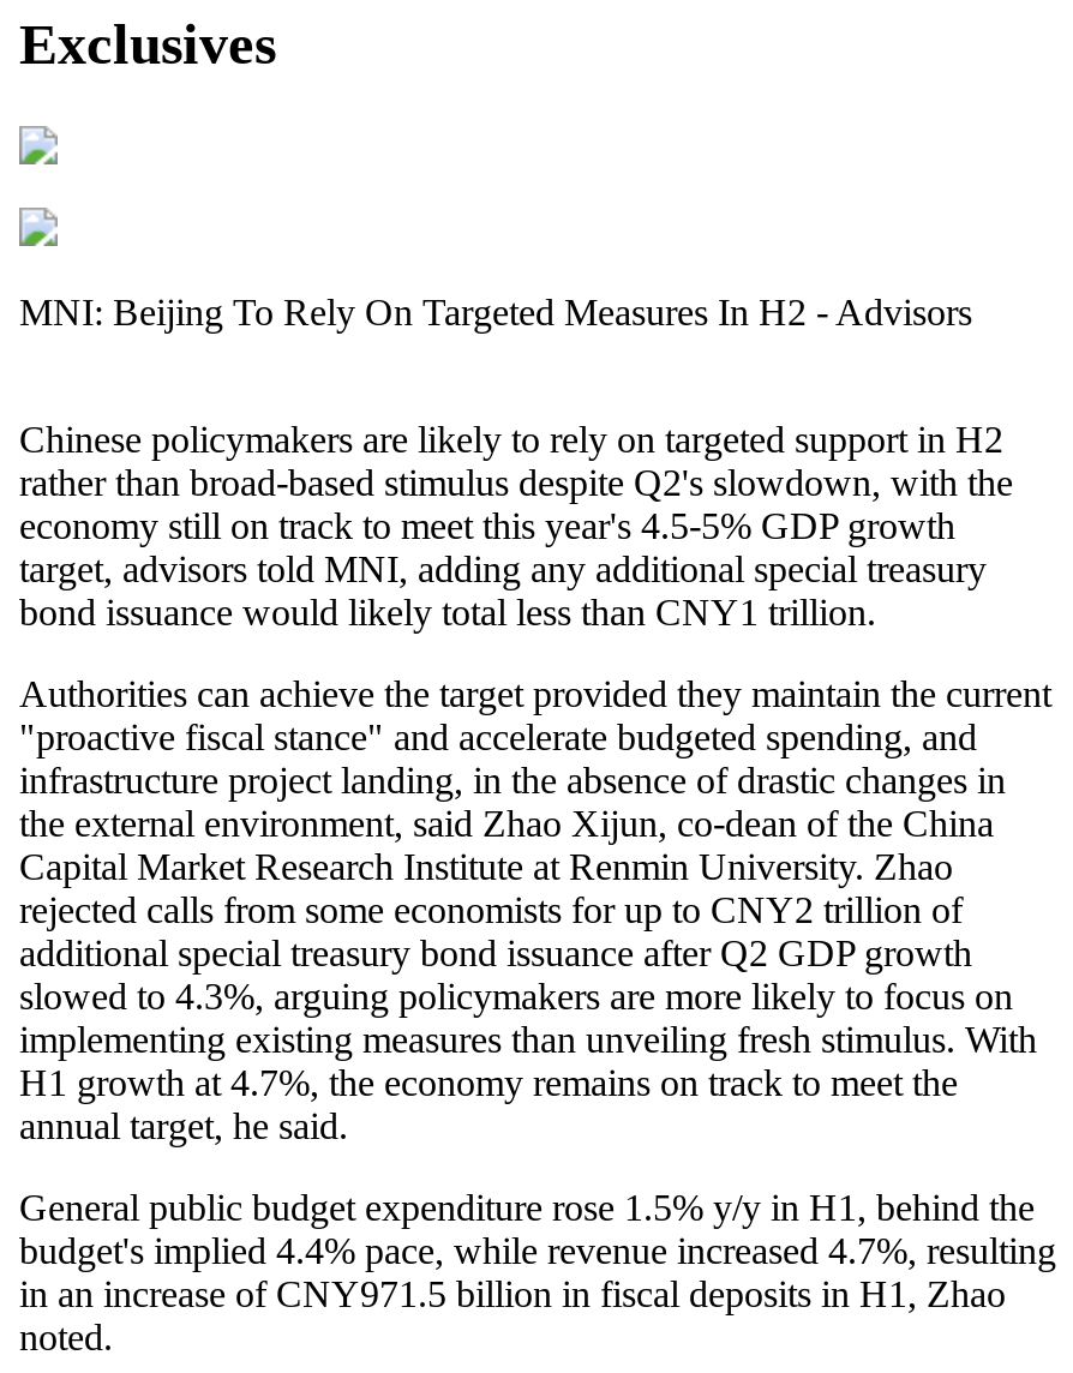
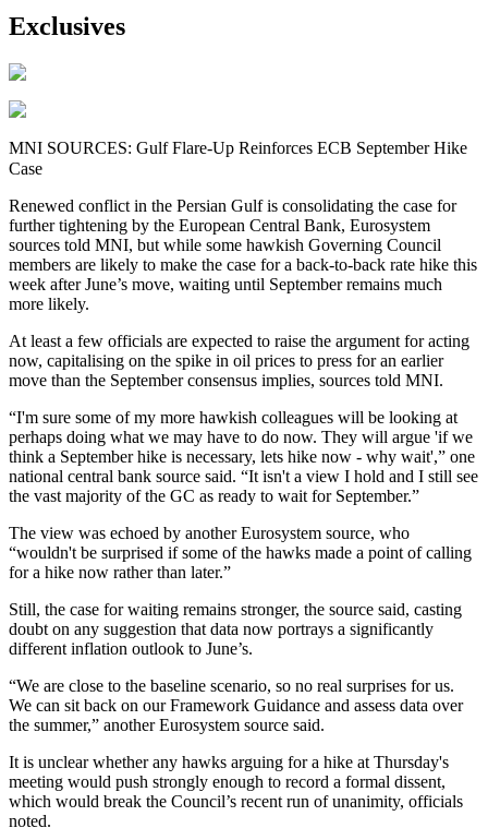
[19,292,1056,1315] MNI: Beijing To Rely On Targeted Measures In H2 - Advisors | Chinese policymakers are likely to rely on targeted support in H2 | rather than broad-based stimulus despite Q2's slowdown, with the | economy still on track to meet this year's 4.5-5% GDP growth | target, advisors told MNI, adding any additional special treasury | bond issuance would likely total less than CNY1 trillion. | Authorities can achieve the target provided they maintain the current | "proactive fiscal stance" and accelerate budgeted spending, and | infrastructure project landing, in the absence of drastic changes in | the external environment, said Zhao Xijun, co-dean of the China | Capital Market Research Institute at Renmin University. Zhao | rejected calls from some economists for up to CNY2 trillion of | additional special treasury bond issuance after Q2 GDP growth | slowed to 4.3%, arguing policymakers are more likely to focus on | implementing existing measures than unveiling fresh stimulus. With | H1 growth at 4.7%, the economy remains on track to meet the | annual target, he said. | General public budget expenditure rose 1.5% y/y in H1, behind the | budget's implied 4.4% pace, while revenue increased 4.7%, resulting | in an increase of CNY971.5 billion in fiscal deposits in H1, Zhao -> [9,139,478,811] MNI SOURCES: Gulf Flare-Up Reinforces ECB September Hike | Case | Renewed conflict in the Persian Gulf is consolidating the case for | further tightening by the European Central Bank, Eurosystem | sources told MNI, but while some hawkish Governing Council | members are likely to make the case for a back-to-back rate hike this | week after June’s move, waiting until September remains much | more likely. | At least a few officials are expected to raise the argument for acting | now, capitalising on the spike in oil prices to press for an earlier | move than the September consensus implies, sources told MNI. | “I'm sure some of my more hawkish colleagues will be looking at | perhaps doing what we may have to do now. They will argue 'if we | think a September hike is necessary, lets hike now - why wait',” one | national central bank source said. “It isn't a view I hold and I still see | the vast majority of the GC as ready to wait for September.” | The view was echoed by another Eurosystem source, who | “wouldn't be surprised if some of the hawks made a point of calling | for a hike now rather than later.” | Still, the case for waiting remains stronger, the source said, casting | doubt on any suggestion that data now portrays a significantly | different inflation outlook to June’s. | “We are close to the baseline scenario, so no real surprises for us. | We can sit back on our Framework Guidance and assess data over | the summer,” another Eurosystem source said. | It is unclear whether any hawks arguing for a hike at Thursday's | meeting would push strongly enough to record a formal dissent, | which would break the Council’s recent run of unanimity, officials

